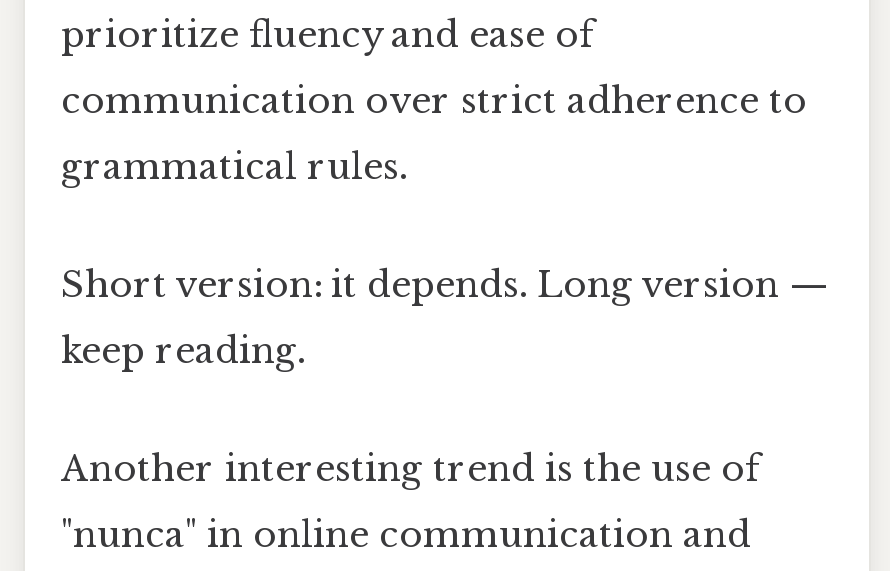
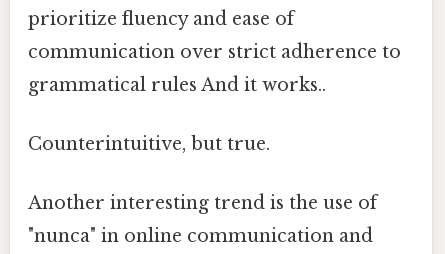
[61,145,827,373] grammatical rules. | Short version: it depends. Long version — | keep reading. -> [28,74,326,155] grammatical rules And it works.. | Counterintuitive, but true.

